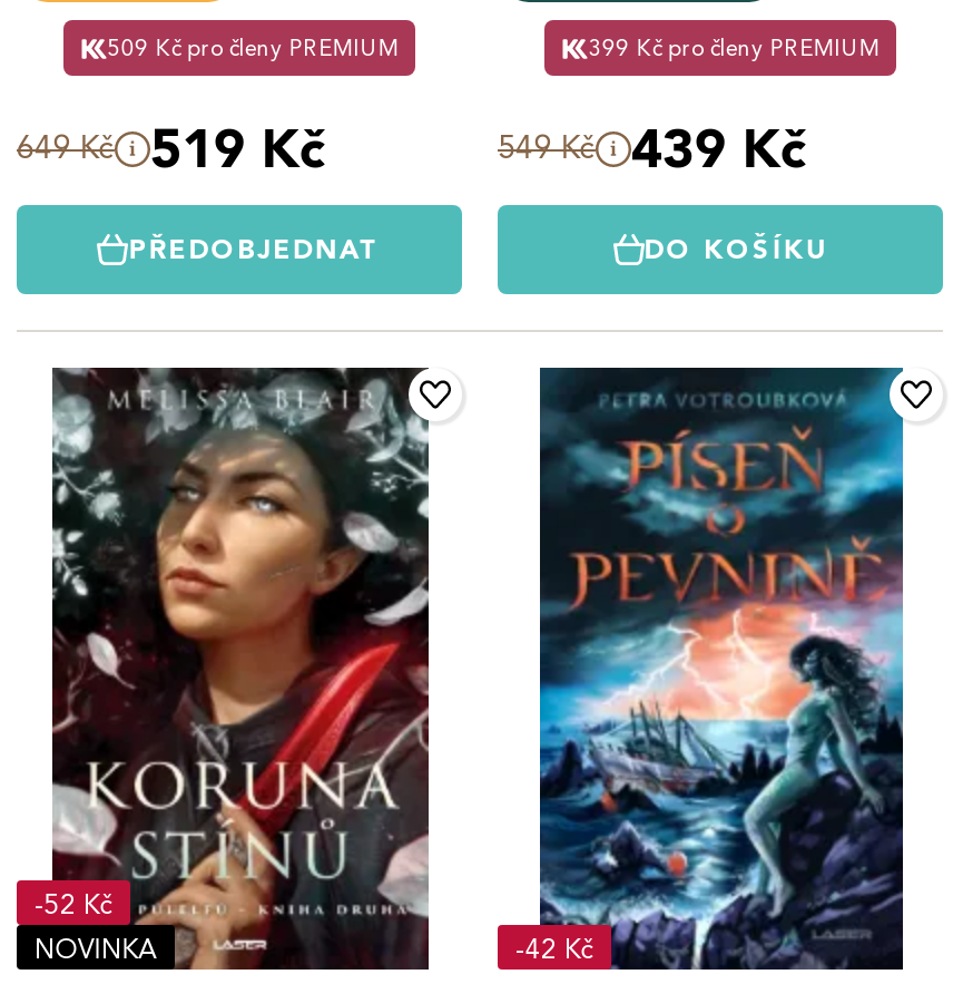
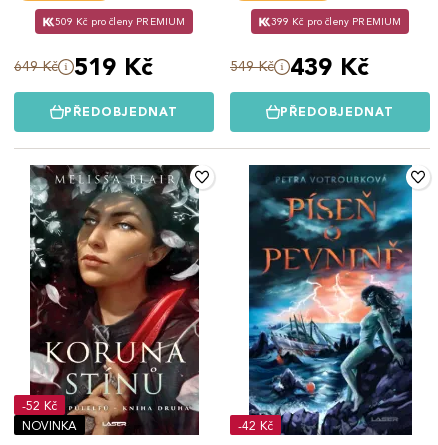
[644,234,828,265] DO KOŠÍKU -> [280,105,394,119] PŘEDOBJEDNAT

